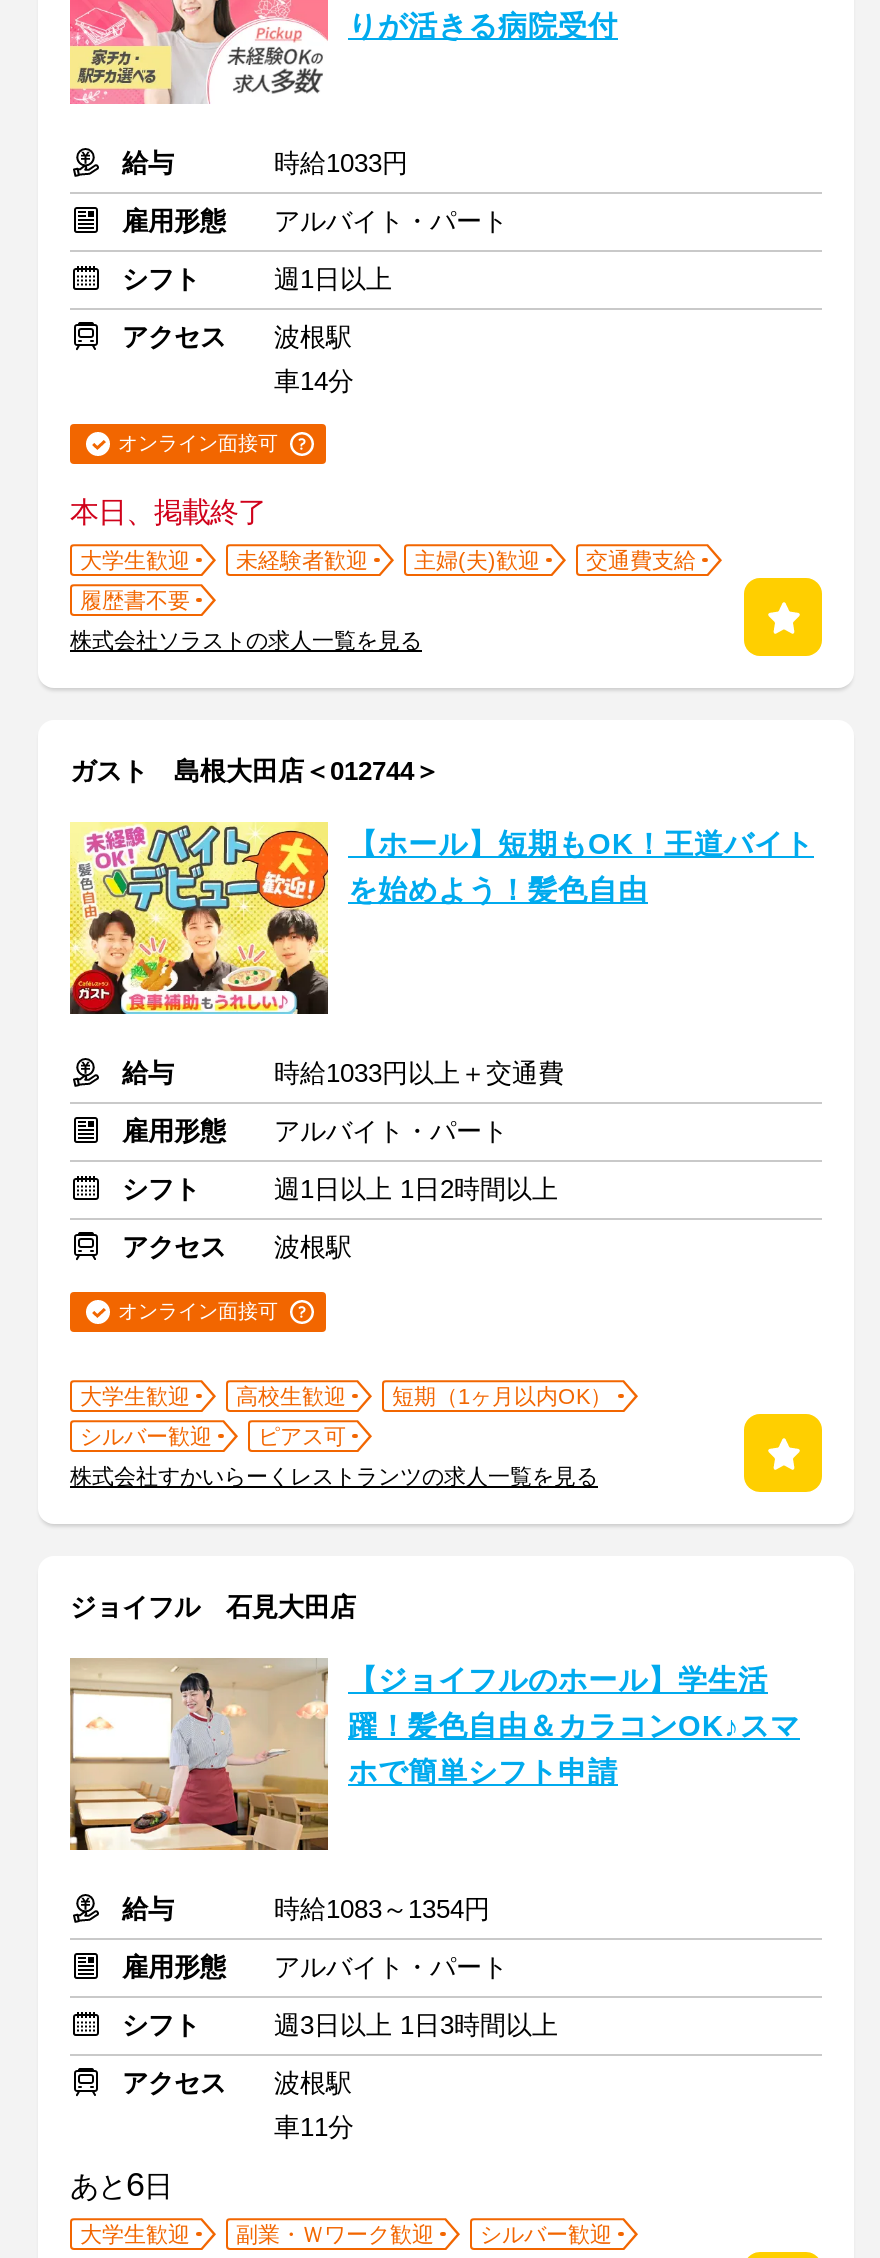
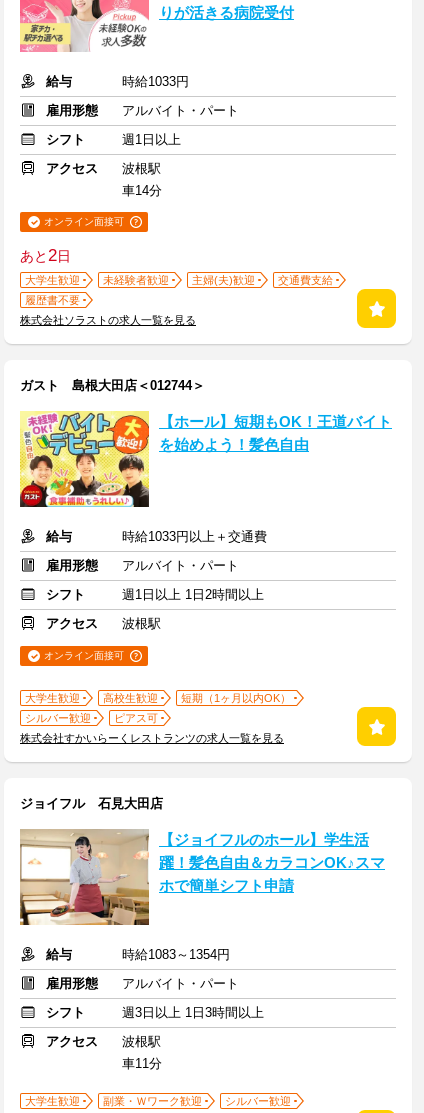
[70,496,266,528] 本日、掲載終了 -> [20,246,71,265] あと2日
[70,2166,172,2204] あと6日 -> none

